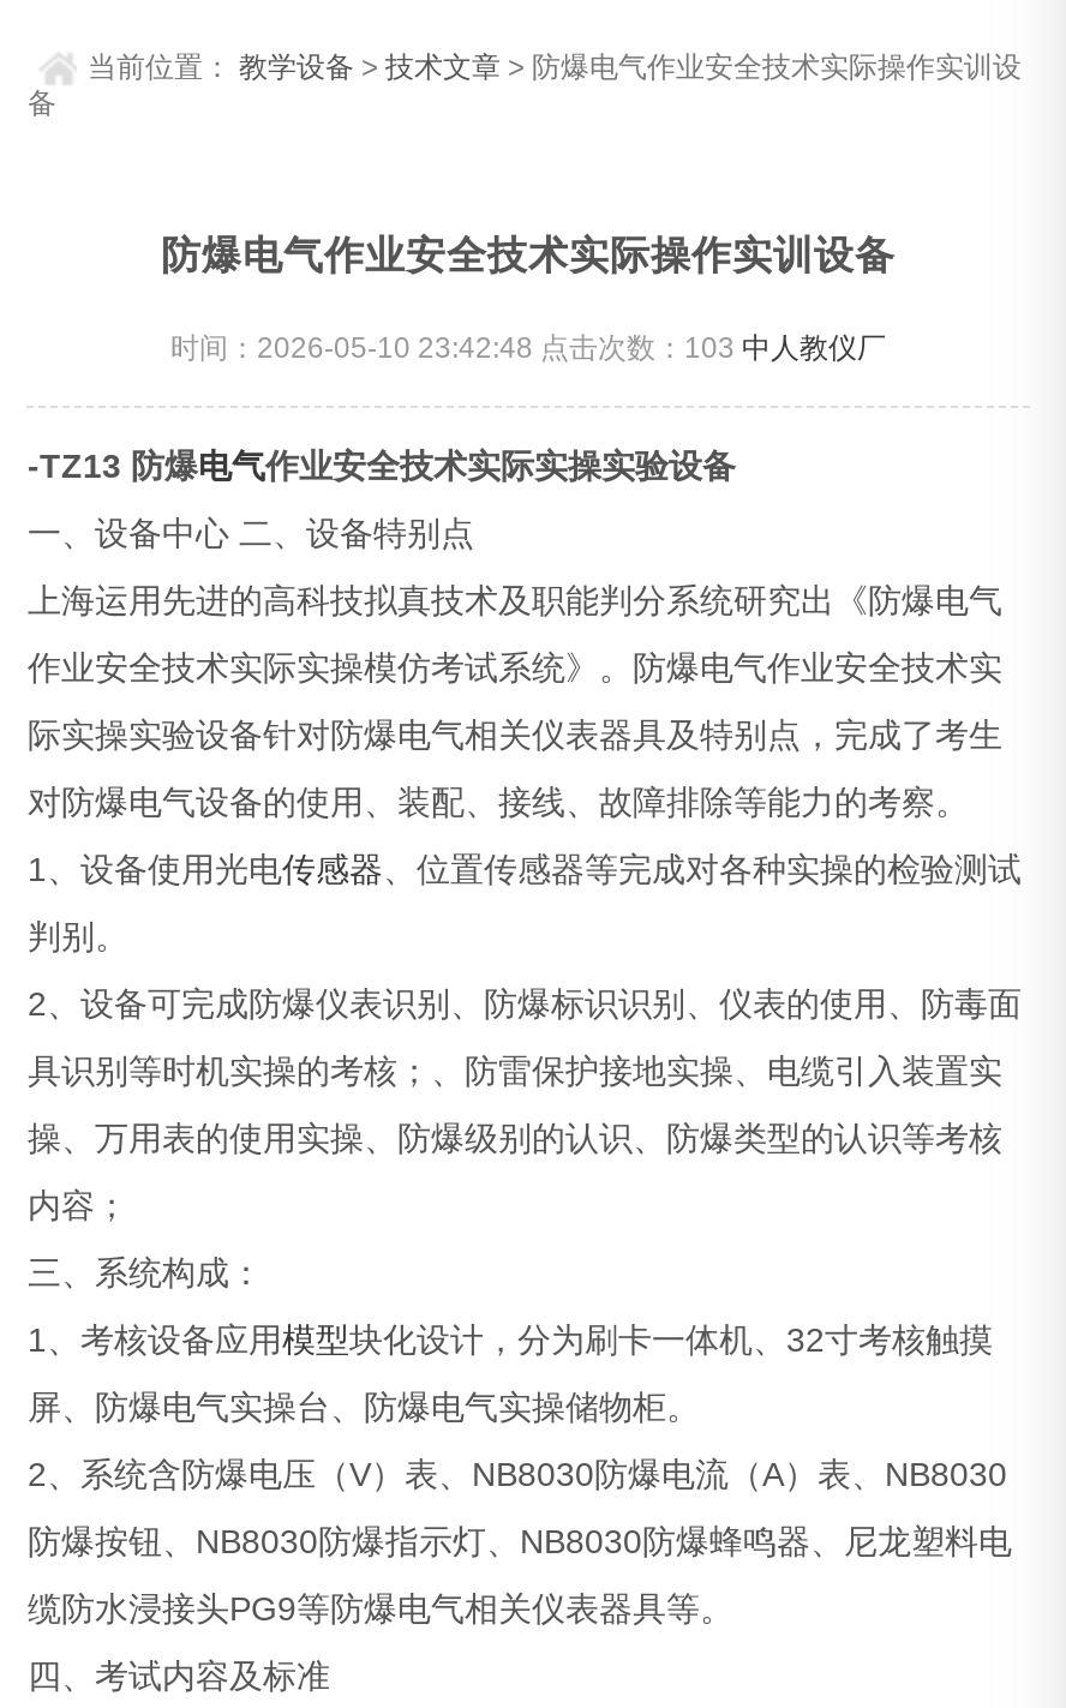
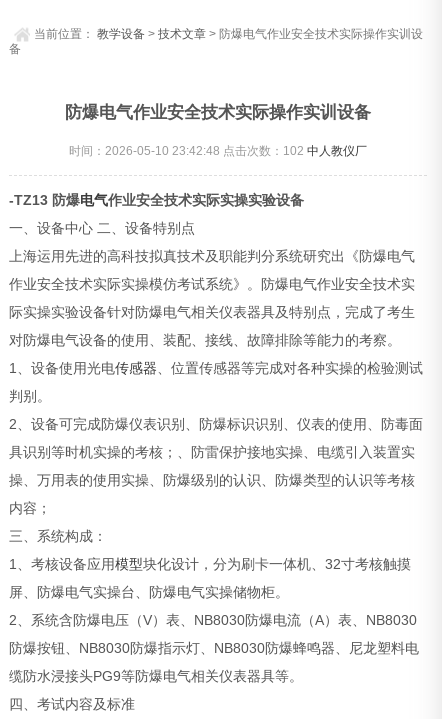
[170,332,886,365] 时间：2026-05-10 23:42:48 点击次数：103中人教仪厂 -> [69,144,367,158] 时间：2026-05-10 23:42:48 点击次数：102中人教仪厂

